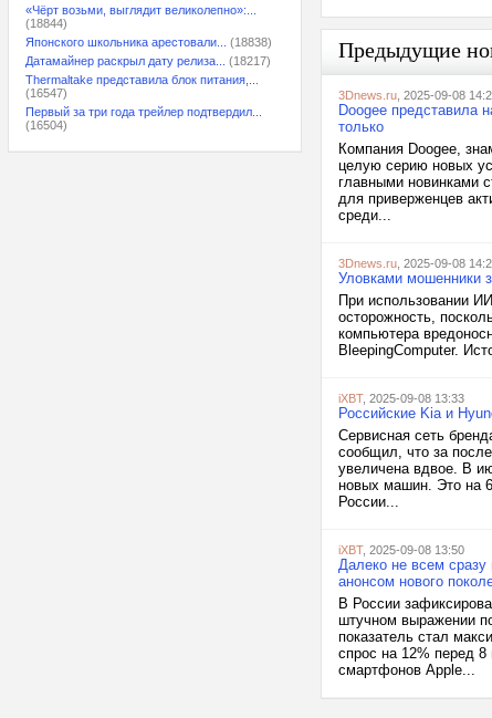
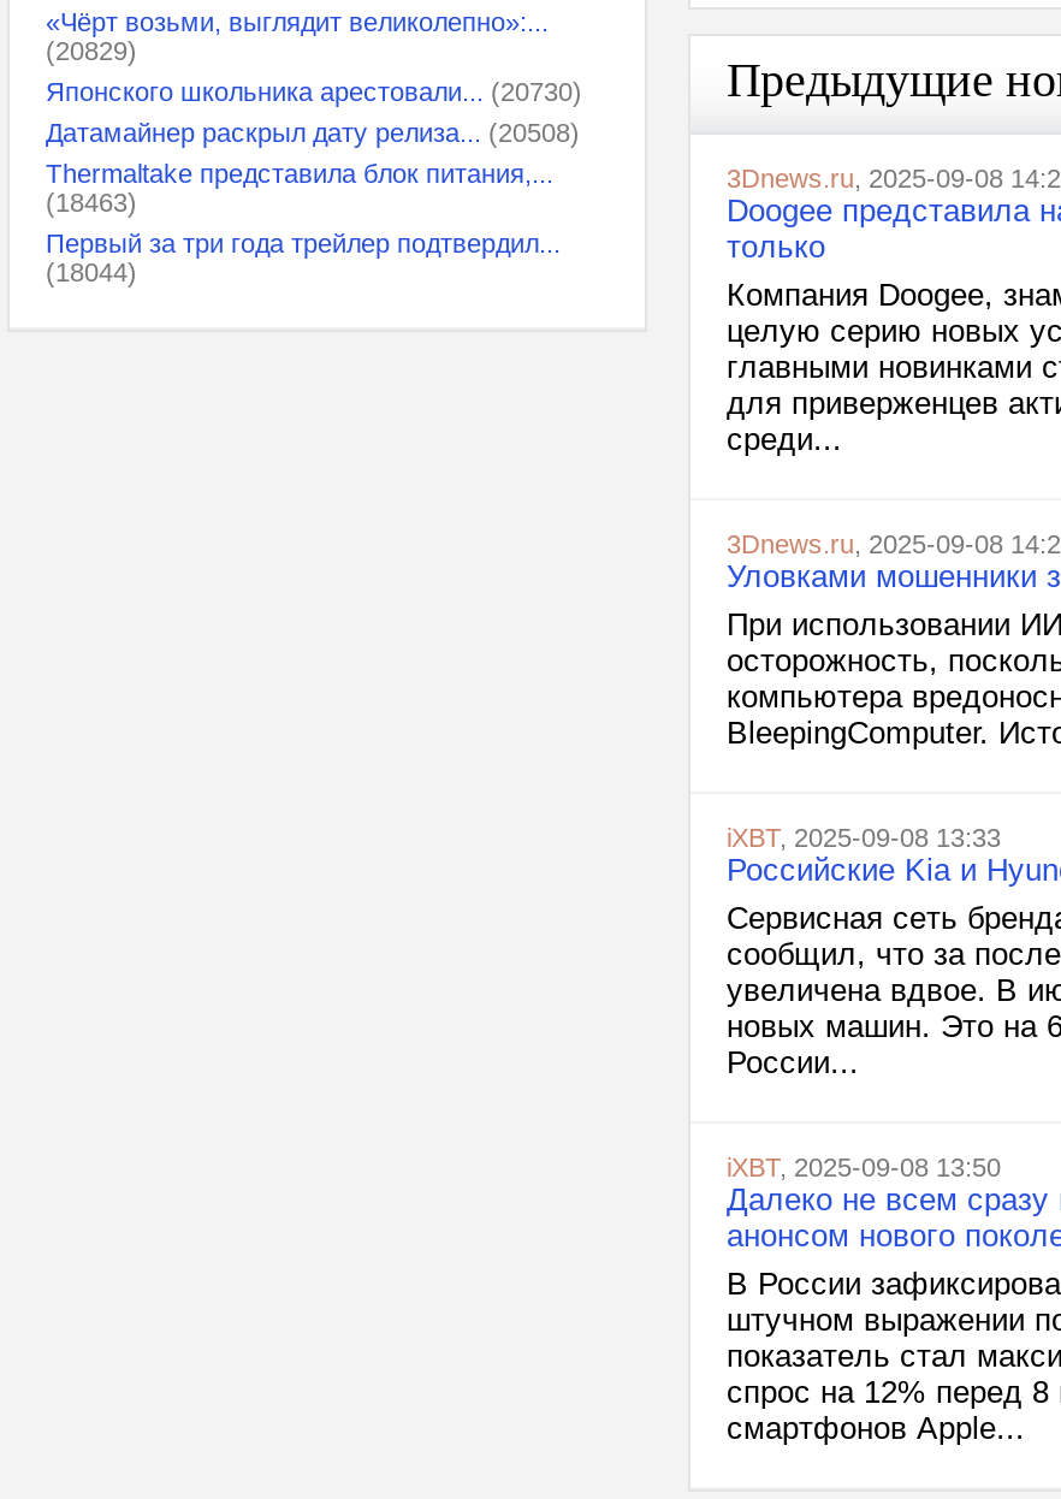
[25,17,67,30] (18844) -> [46,36,137,65] (20829)
[25,35,272,49] Японского школьника арестовали... (18838) -> [46,77,582,106] Японского школьника арестовали... (20730)
[25,54,271,67] Датамайнер раскрыл дату релиза... (18217) -> [46,118,580,147] Датамайнер раскрыл дату релиза... (20508)
[25,86,67,100] (16547) -> [46,188,137,217] (18463)
[25,118,67,132] (16504) -> [46,257,137,286] (18044)

